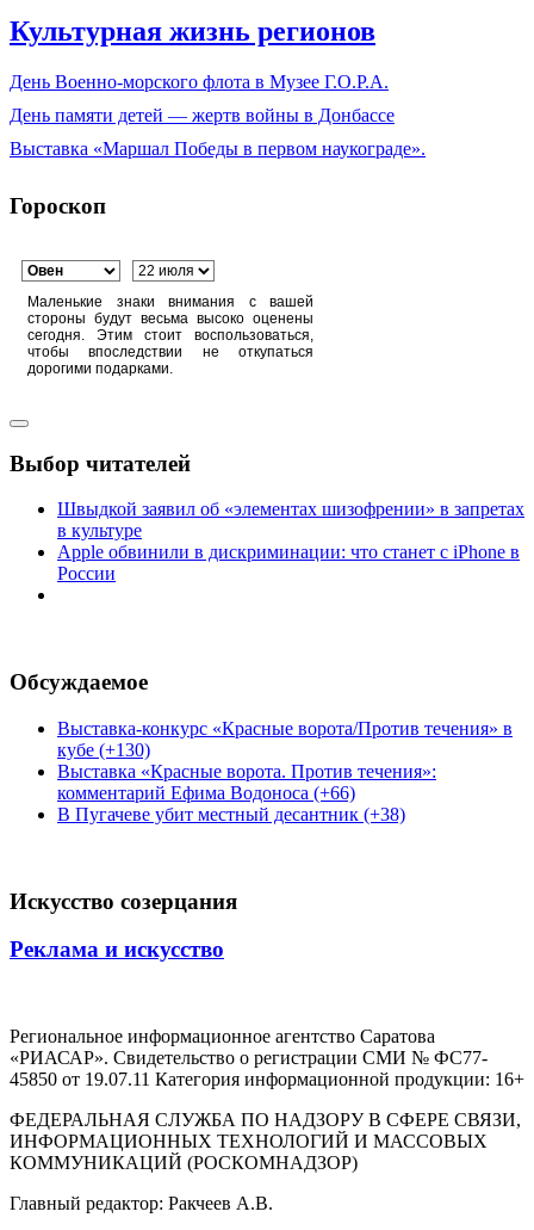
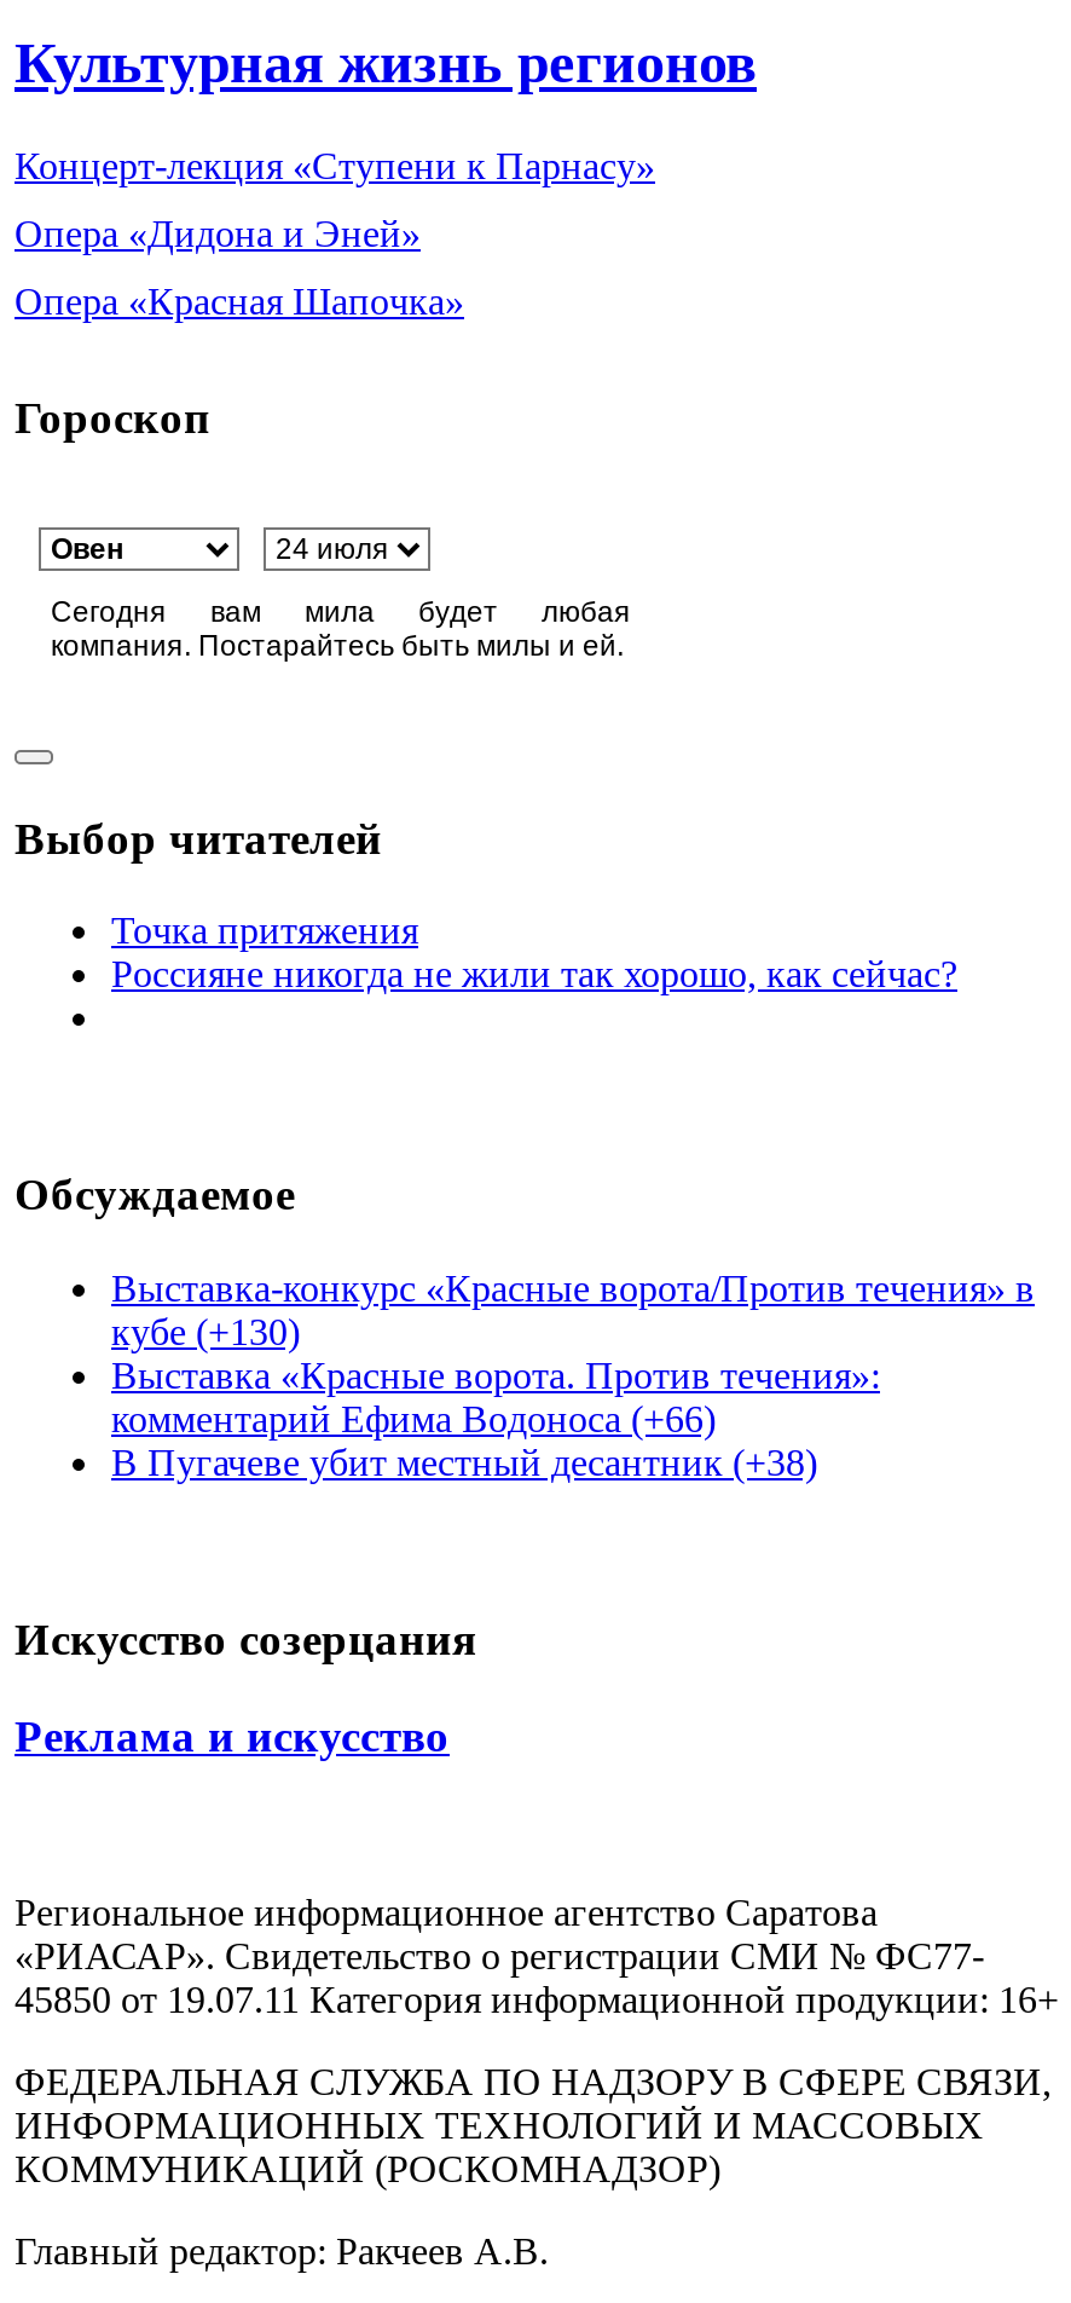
[10,71,389,91] День Военно-морского флота в Музее Г.О.Р.А. -> [15,144,655,185] Концерт-лекция «Ступени к Парнасу»
[10,104,395,125] День памяти детей — жертв войны в Донбассе -> [15,212,421,253] Опера «Дидона и Эней»
[10,138,426,158] Выставка «Маршал Победы в первом наукограде». -> [15,279,464,321] Опера «Красная Шапочка»
[27,293,313,377] Маленькие знаки внимания с вашей | стороны будут весьма высоко оценены | сегодня. Этим стоит воспользоваться, | чтобы впоследствии не откупаться | дорогими подарками. -> [51,595,631,663] Сегодня вам мила будет любая | компания. Постарайтесь быть милы и ей.
[57,499,524,584] Швыдкой заявил об «элементах шизофрении» в запретах | в культуре | Apple обвинили в дискриминации: что станет с iPhone в | России -> [111,911,957,995] Точка притяжения | Россияне никогда не жили так хорошо, как сейчас?

